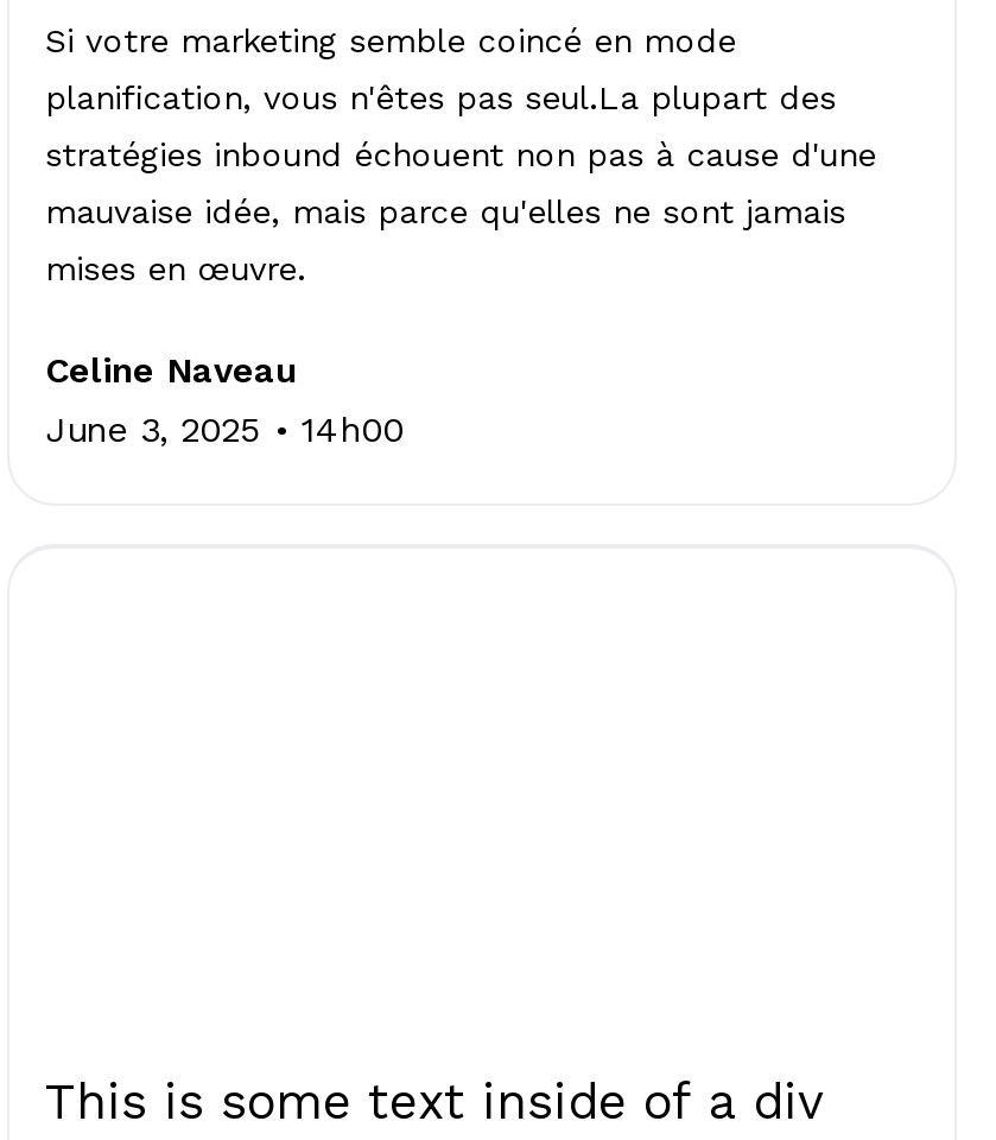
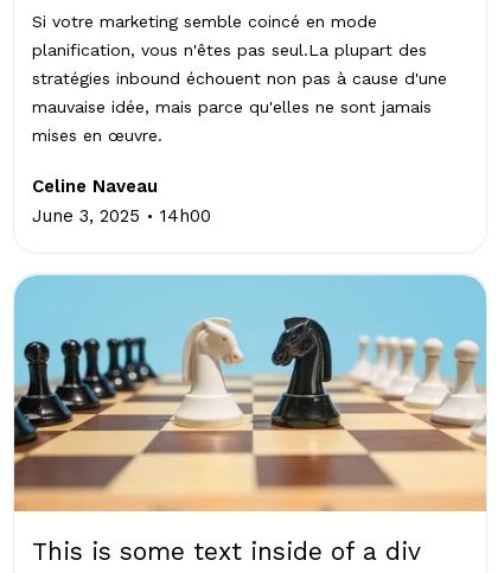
none -> [13,274,487,512] [image]

